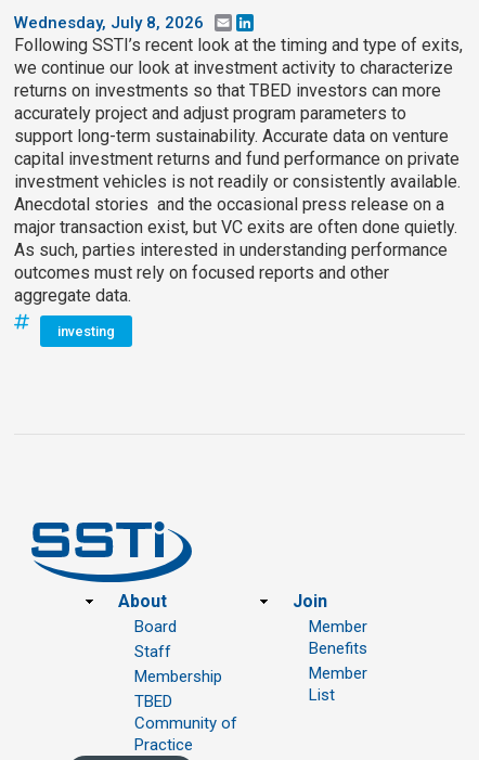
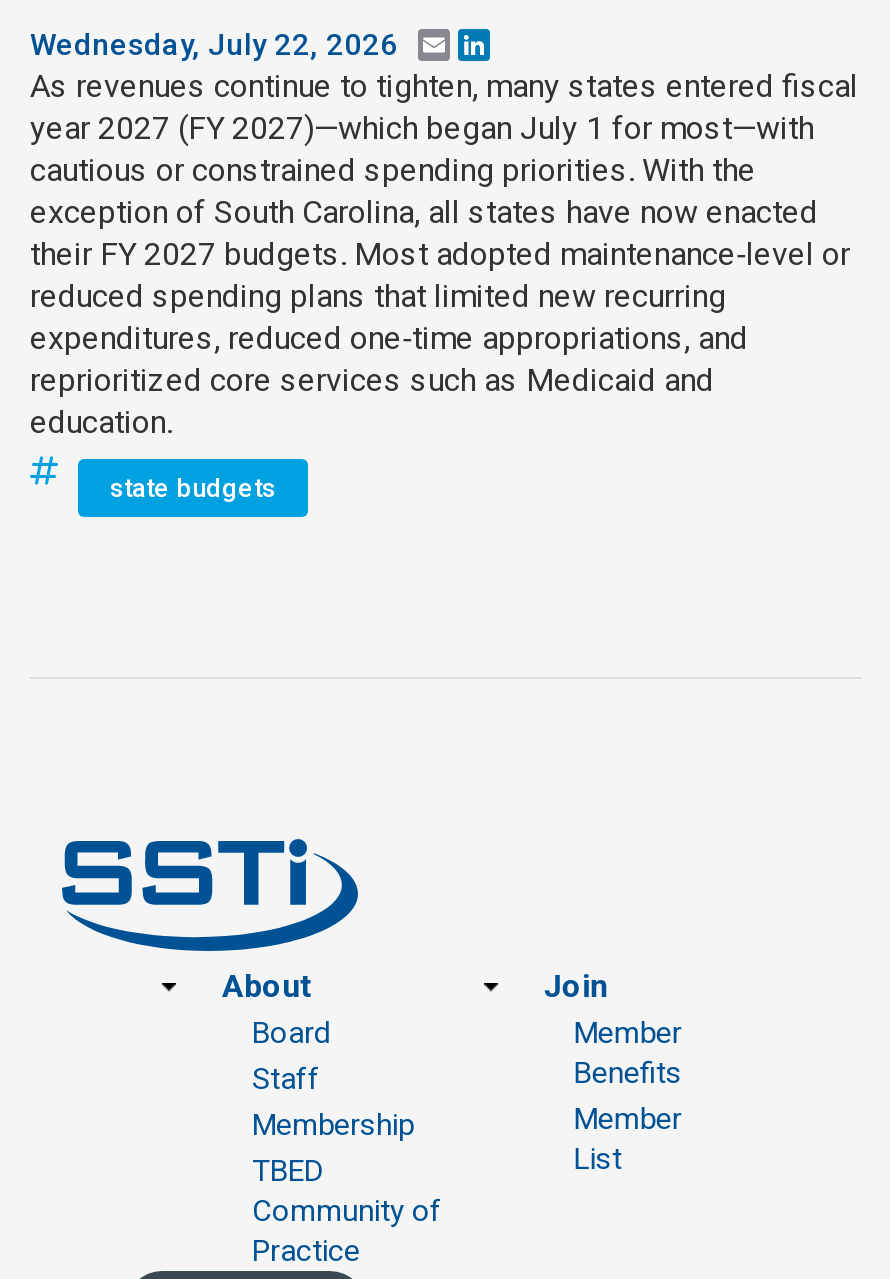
[14,13,204,32] Wednesday, July 8, 2026 -> [30,26,398,62] Wednesday, July 22, 2026
[14,34,463,305] Following SSTI’s recent look at the timing and type of exits, | we continue our look at investment activity to characterize | returns on investments so that TBED investors can more | accurately project and adjust program parameters to | support long-term sustainability. Accurate data on venture | capital investment returns and fund performance on private | investment vehicles is not readily or consistently available. | Anecdotal stories and the occasional press release on a | major transaction exist, but VC exits are often done quietly. | As such, parties interested in understanding performance | outcomes must rely on focused reports and other | aggregate data. -> [30,66,858,440] As revenues continue to tighten, many states entered fiscal | year 2027 (FY 2027)—which began July 1 for most—with | cautious or constrained spending priorities. With the | exception of South Carolina, all states have now enacted | their FY 2027 budgets. Most adopted maintenance‑level or | reduced spending plans that limited new recurring | expenditures, reduced one‑time appropriations, and | reprioritized core services such as Medicaid and | education.
[57,323,115,339] investing -> [110,472,276,502] state budgets

